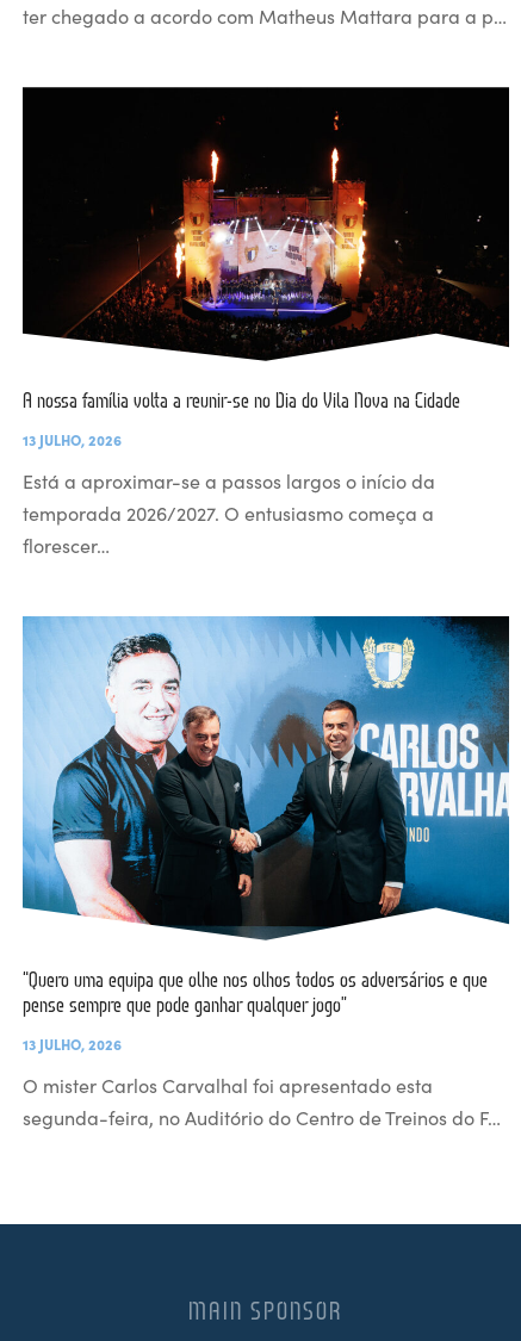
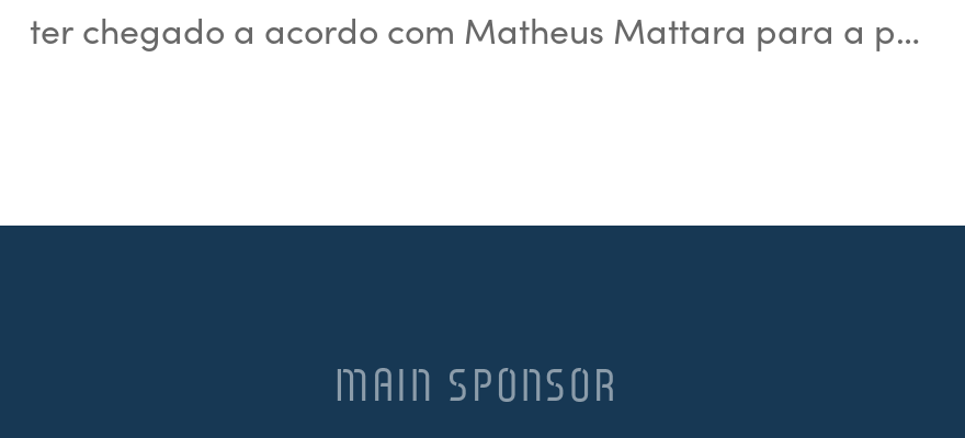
[21,86,510,558] [image] | A nossa família volta a reunir-se no Dia do Vila Nova na Cidade | 13 JULHO, 2026 | Está a aproximar-se a passos largos o início da | temporada 2026/2027. O entusiasmo começa a | florescer… -> none
[21,615,510,1130] [image] | “Quero uma equipa que olhe nos olhos todos os adversários e que | pense sempre que pode ganhar qualquer jogo” | 13 JULHO, 2026 | O mister Carlos Carvalhal foi apresentado esta | segunda-feira, no Auditório do Centro de Treinos do F… -> none

